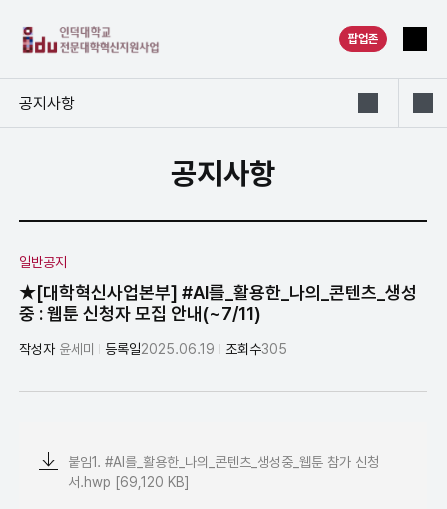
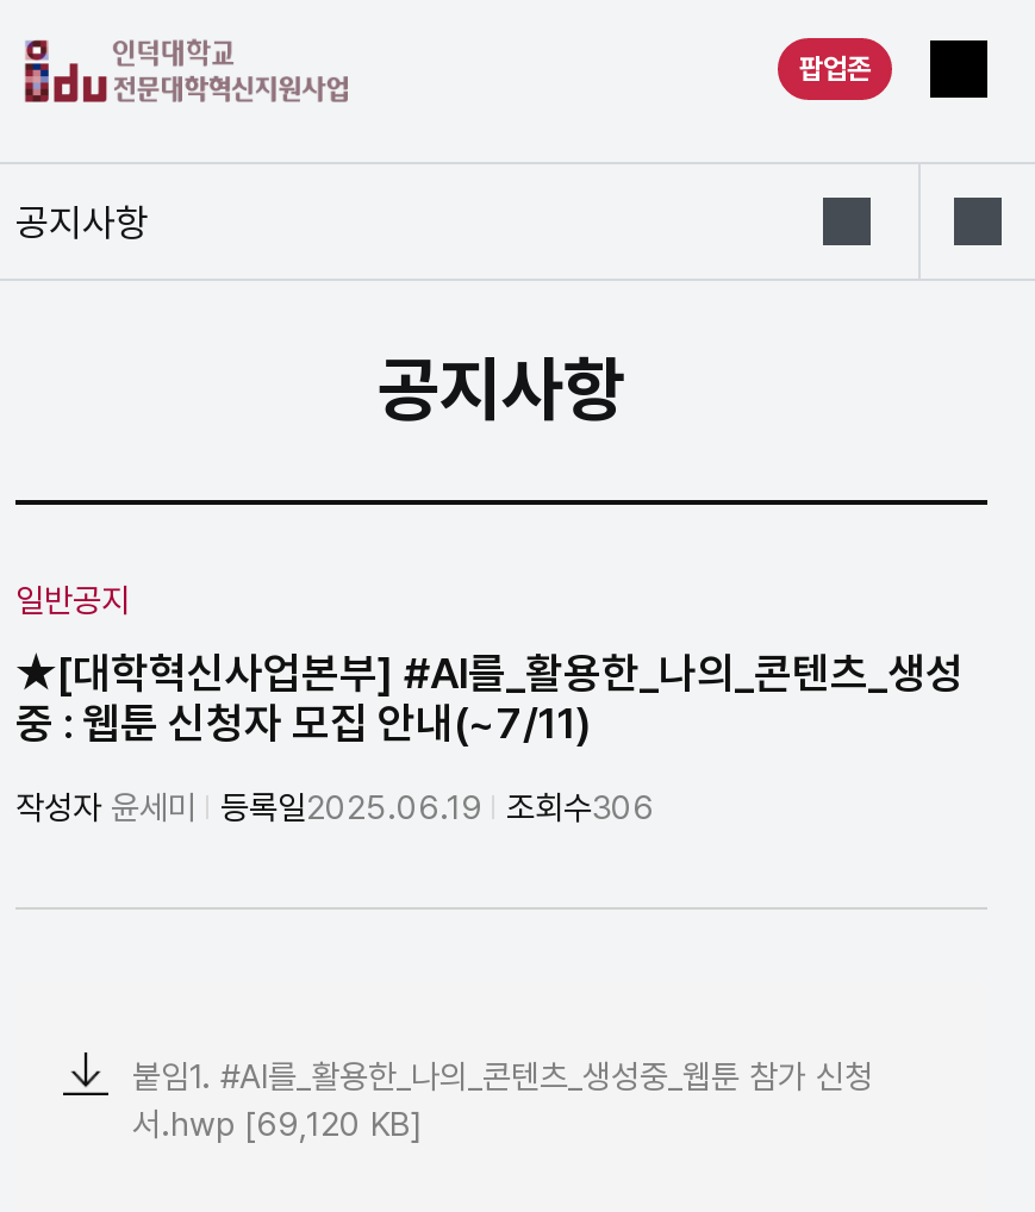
[19,341,287,357] 작성자 윤세미 등록일2025.06.19 조회수305 -> [15,789,654,827] 작성자 윤세미 등록일2025.06.19 조회수306

